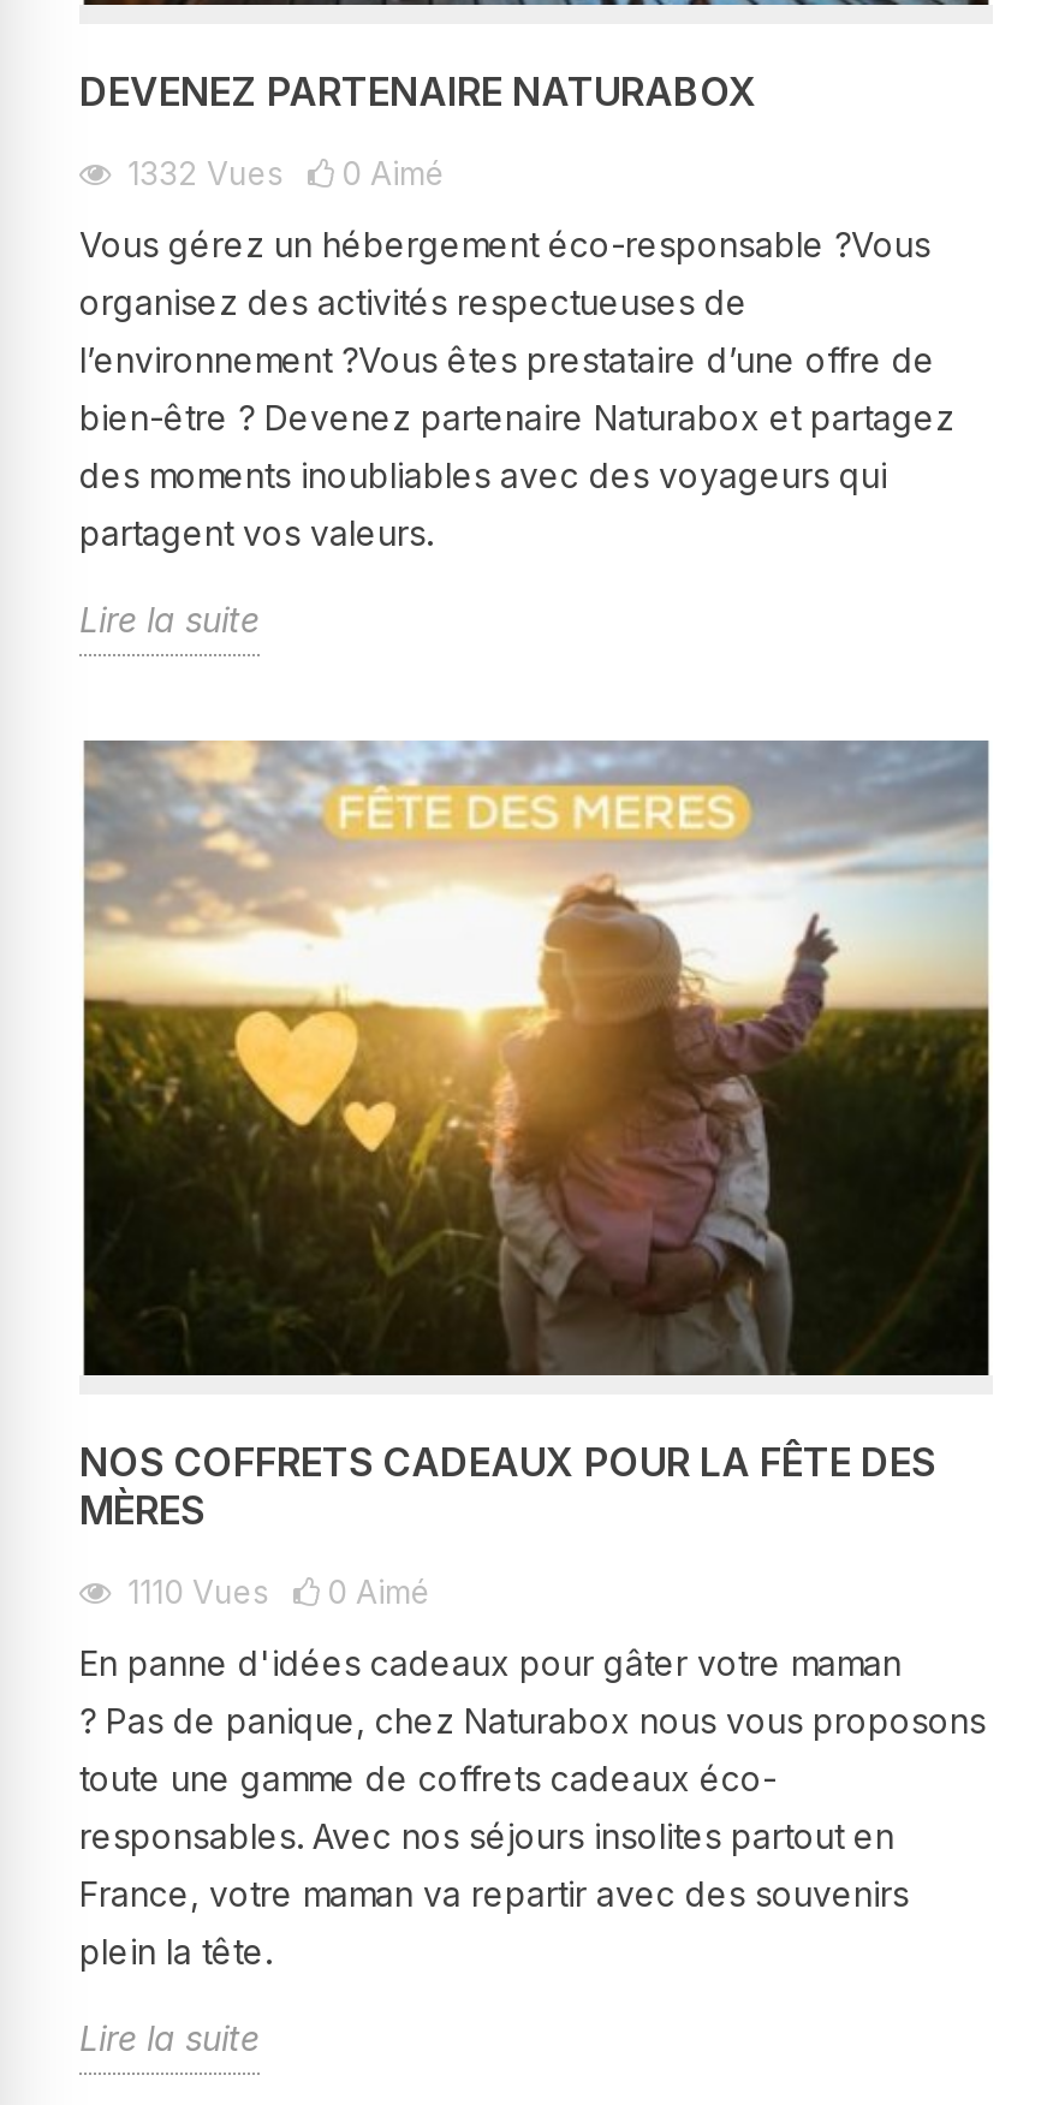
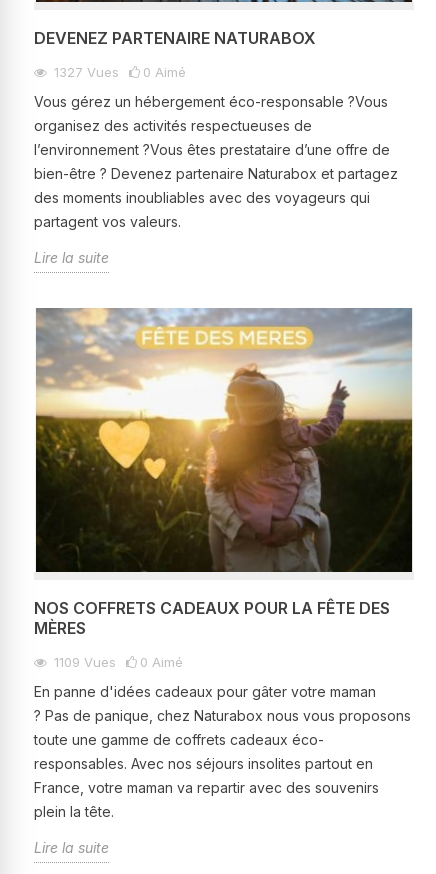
[118,154,445,192] 1332 Vues 0 Aimé -> [50,64,186,80] 1327 Vues 0 Aimé
[118,1571,430,1610] 1110 Vues 0 Aimé -> [50,654,183,670] 1109 Vues 0 Aimé

